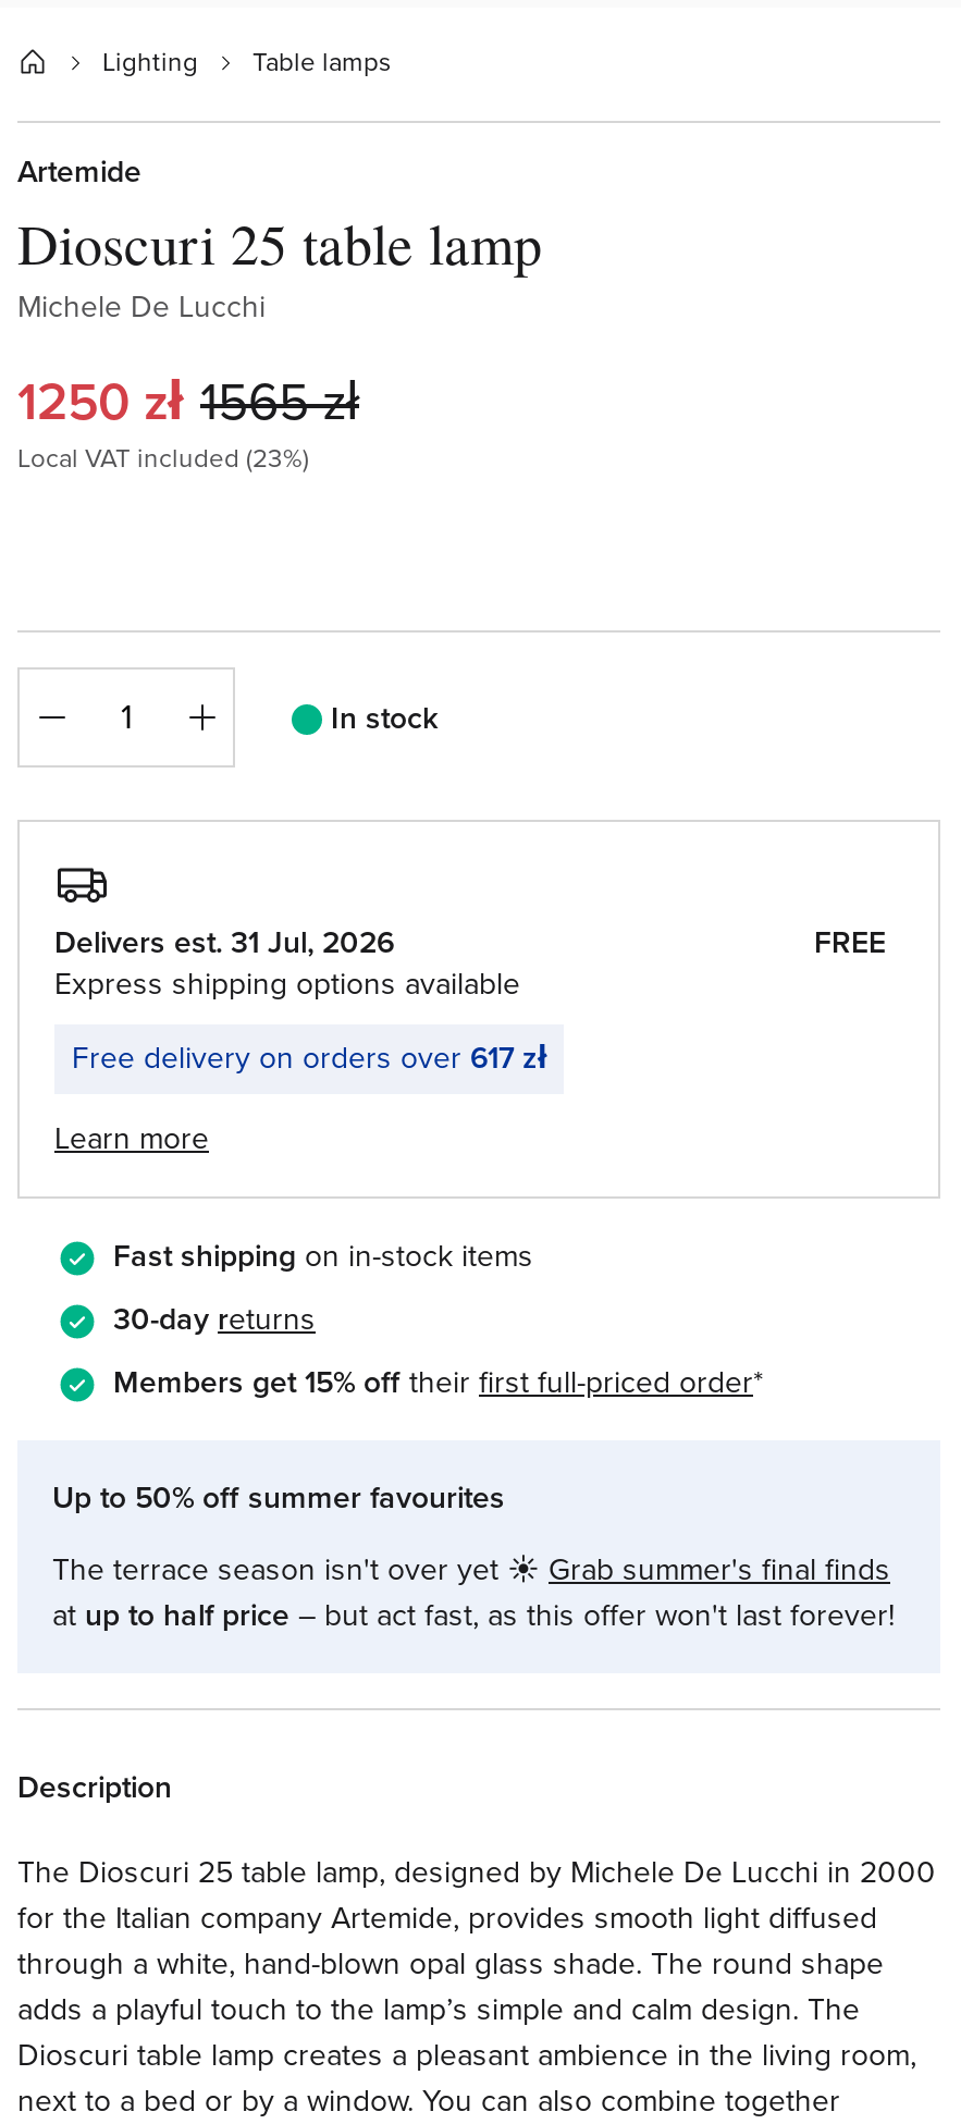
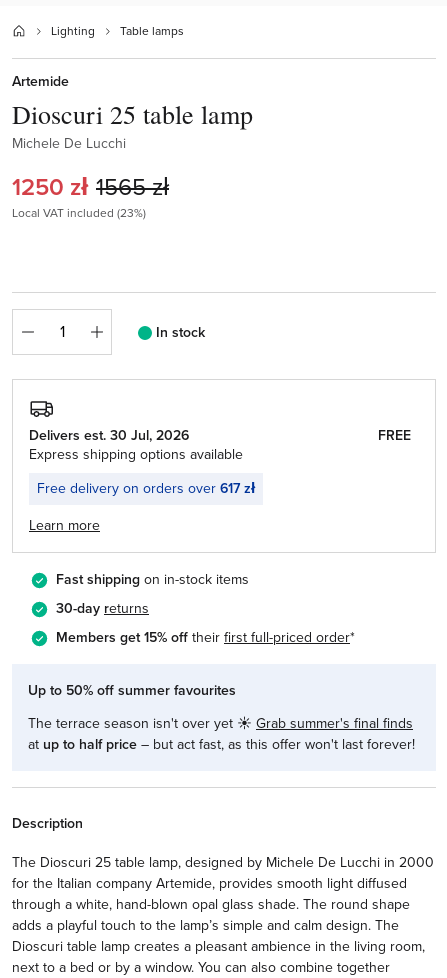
[54,925,394,962] Delivers est. 31 Jul, 2026 -> [29,427,189,444] Delivers est. 30 Jul, 2026

